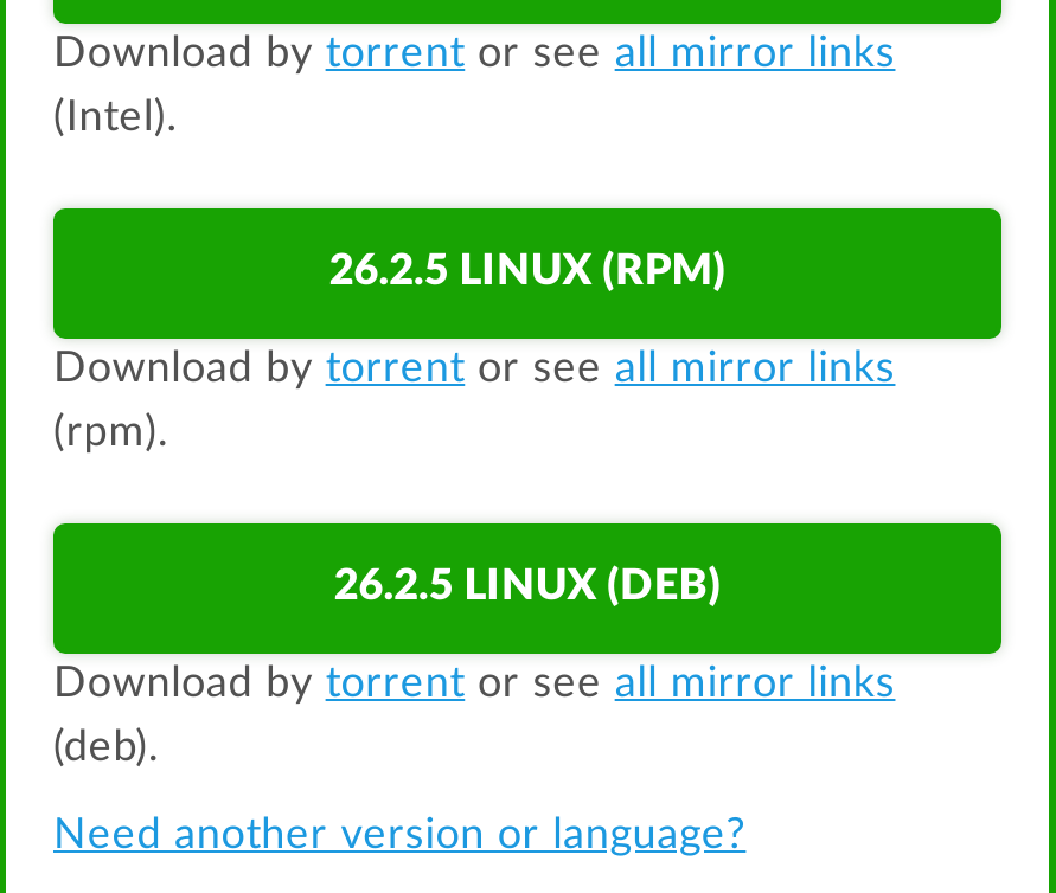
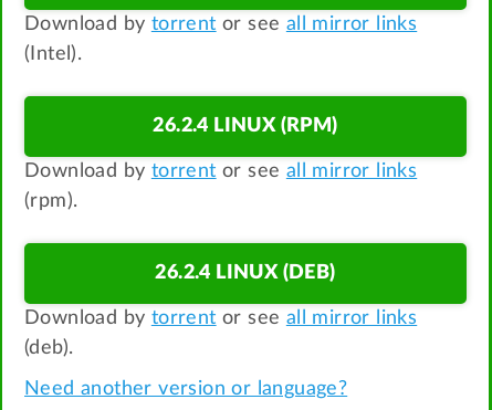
[329,250,726,293] 26.2.5 LINUX (RPM) -> [153,116,338,135] 26.2.4 LINUX (RPM)
[334,565,721,608] 26.2.5 LINUX (DEB) -> [155,263,336,282] 26.2.4 LINUX (DEB)

